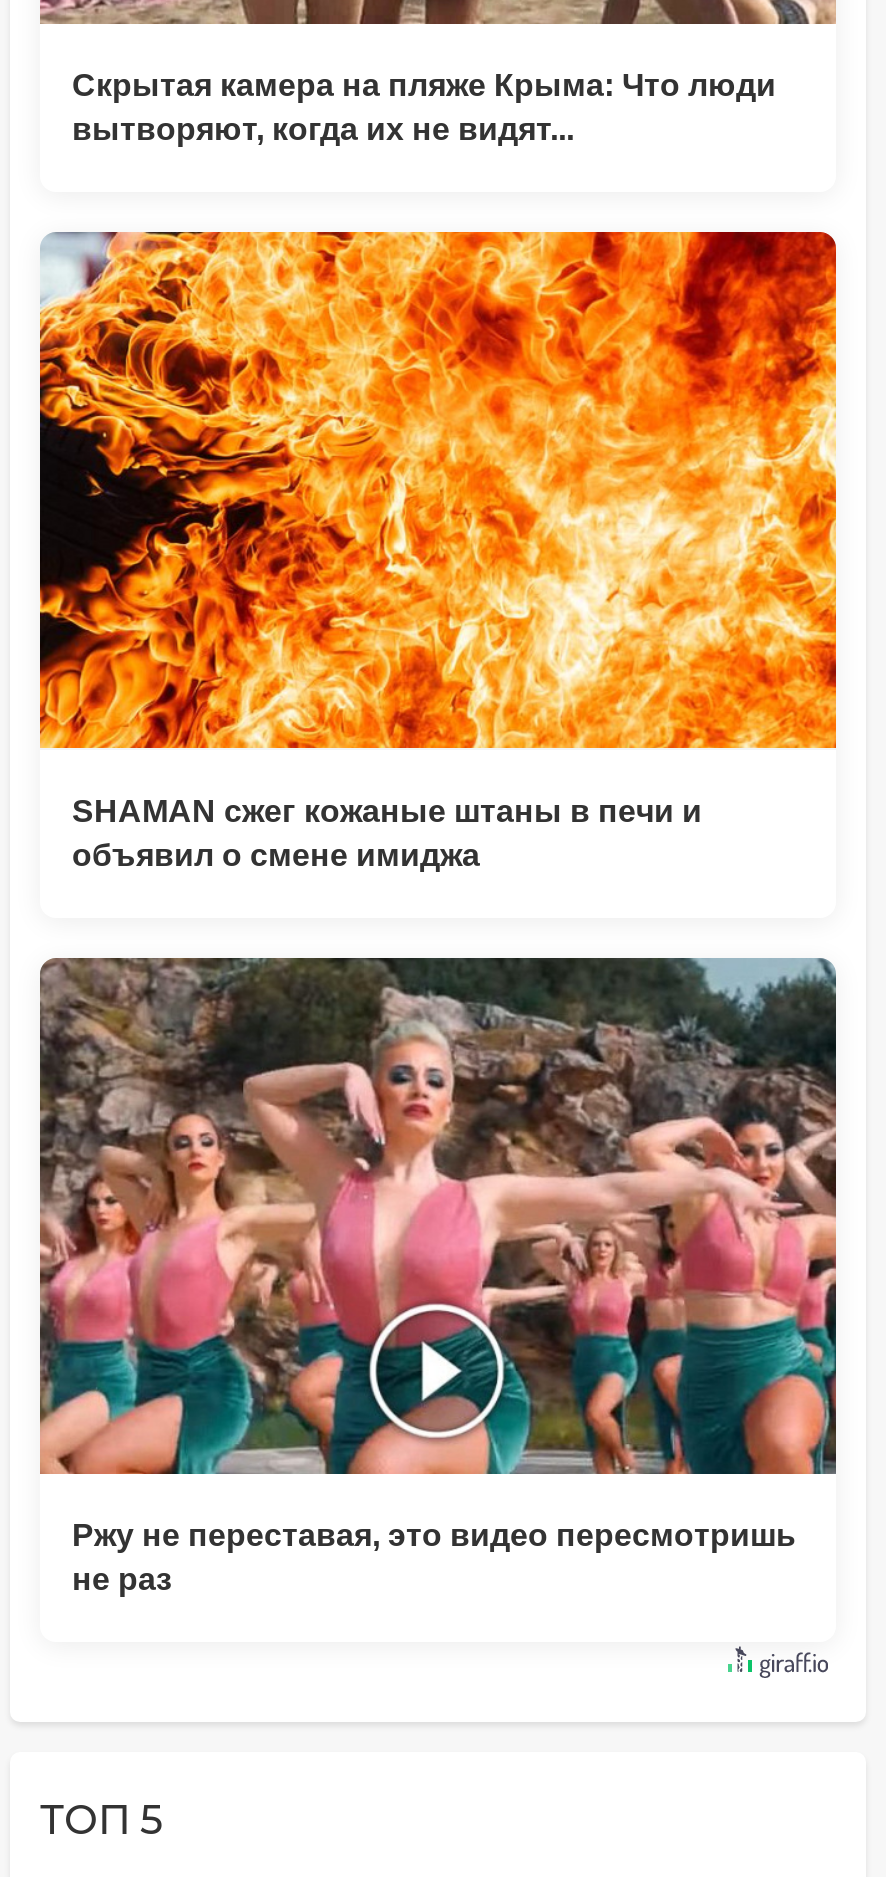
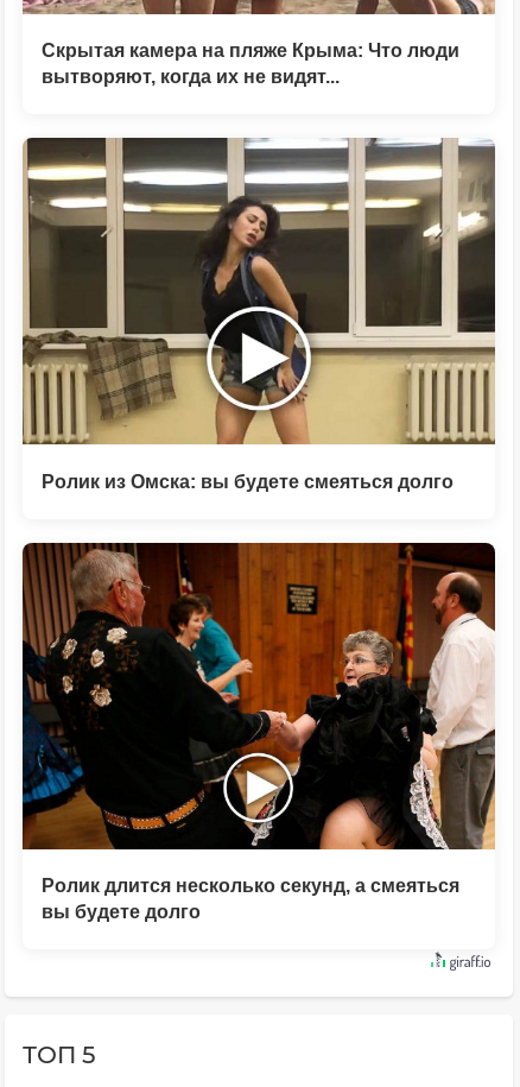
[38,230,838,871] [image] | SHAMAN сжег кожаные штаны в печи и | объявил о смене имиджа -> [21,137,496,491] [image] | Ролик из Омска: вы будете смеяться долго
[38,956,838,1597] [image] | Ржу не переставая, это видео пересмотришь | не раз -> [21,542,496,922] [image] | Ролик длится несколько секунд, а смеяться | вы будете долго

